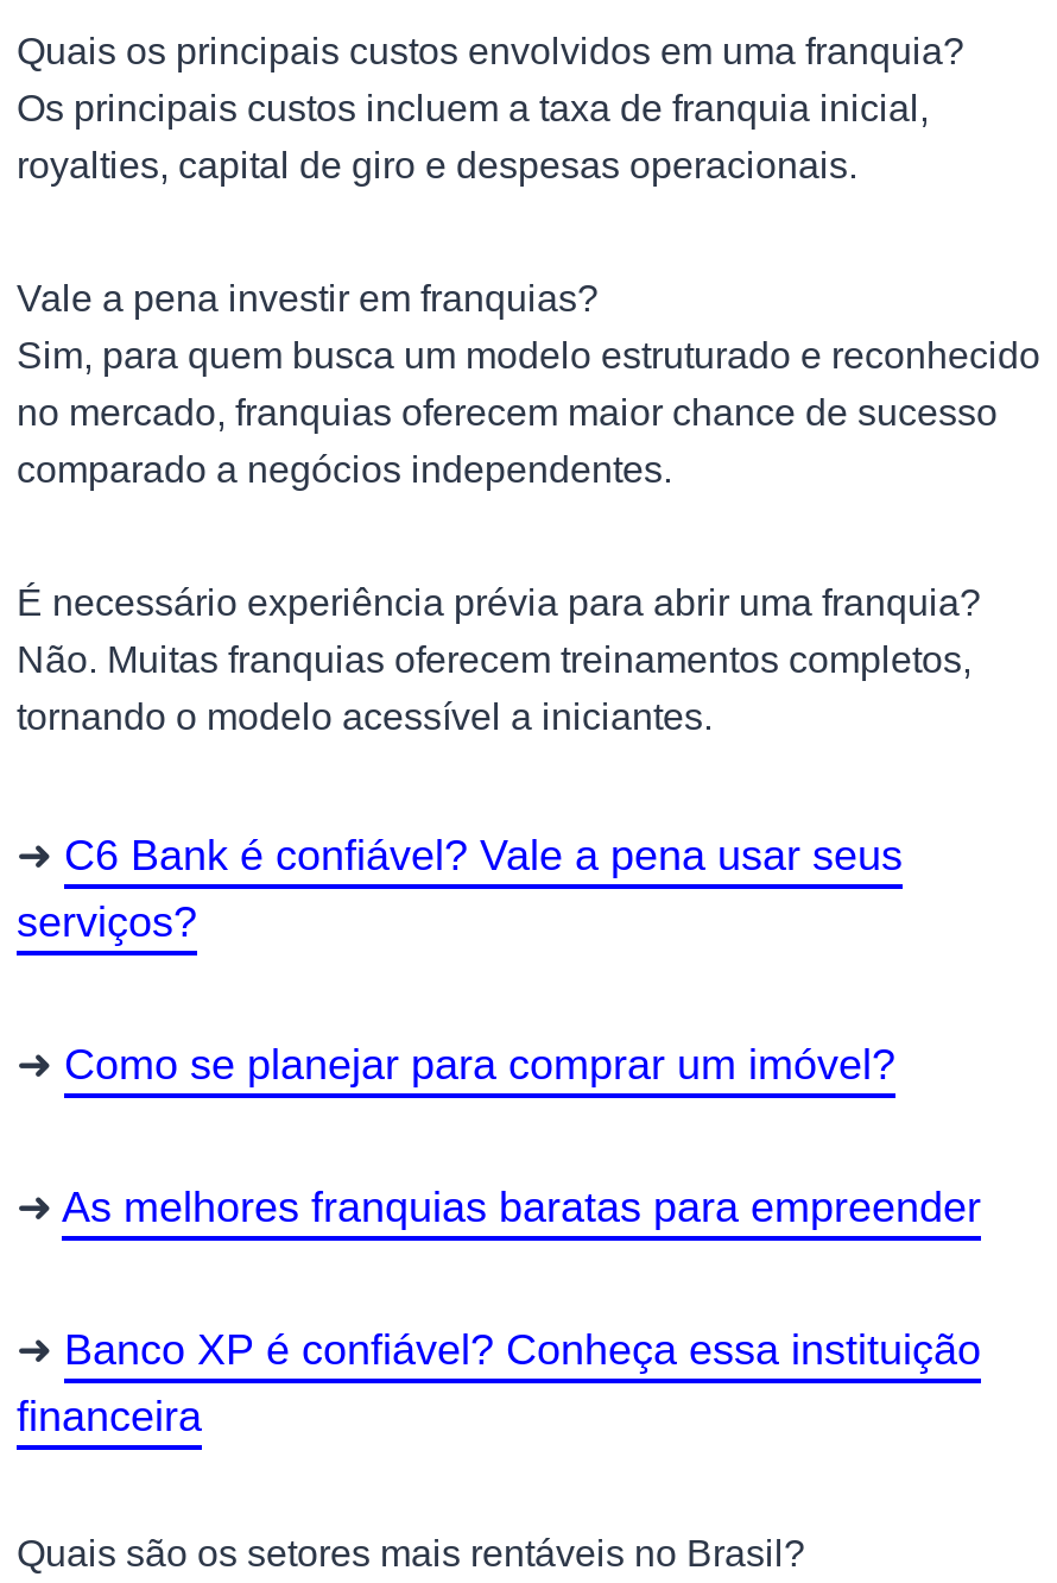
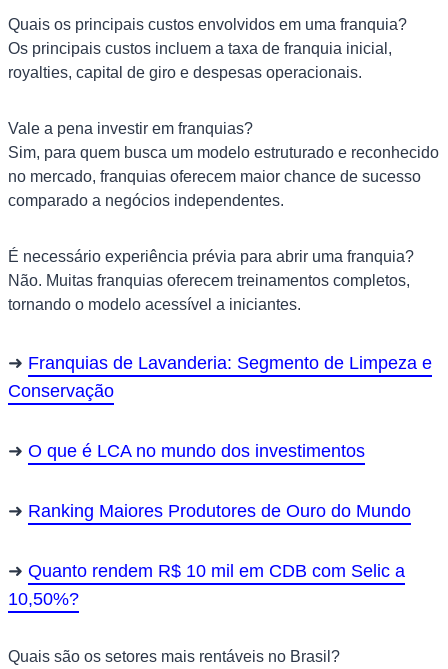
[17,832,903,946] C6 Bank é confiável? Vale a pena usar seus | serviços? -> [8,353,432,401] Franquias de Lavanderia: Segmento de Limpeza e | Conservação
[64,1041,895,1089] Como se planejar para comprar um imóvel? -> [28,441,365,461] O que é LCA no mundo dos investimentos
[62,1184,981,1231] As melhores franquias baratas para empreender -> [28,501,411,521] Ranking Maiores Produtores de Ouro do Mundo
[17,1326,981,1440] Banco XP é confiável? Conheça essa instituição | financeira -> [8,561,405,609] Quanto rendem R$ 10 mil em CDB com Selic a | 10,50%?

